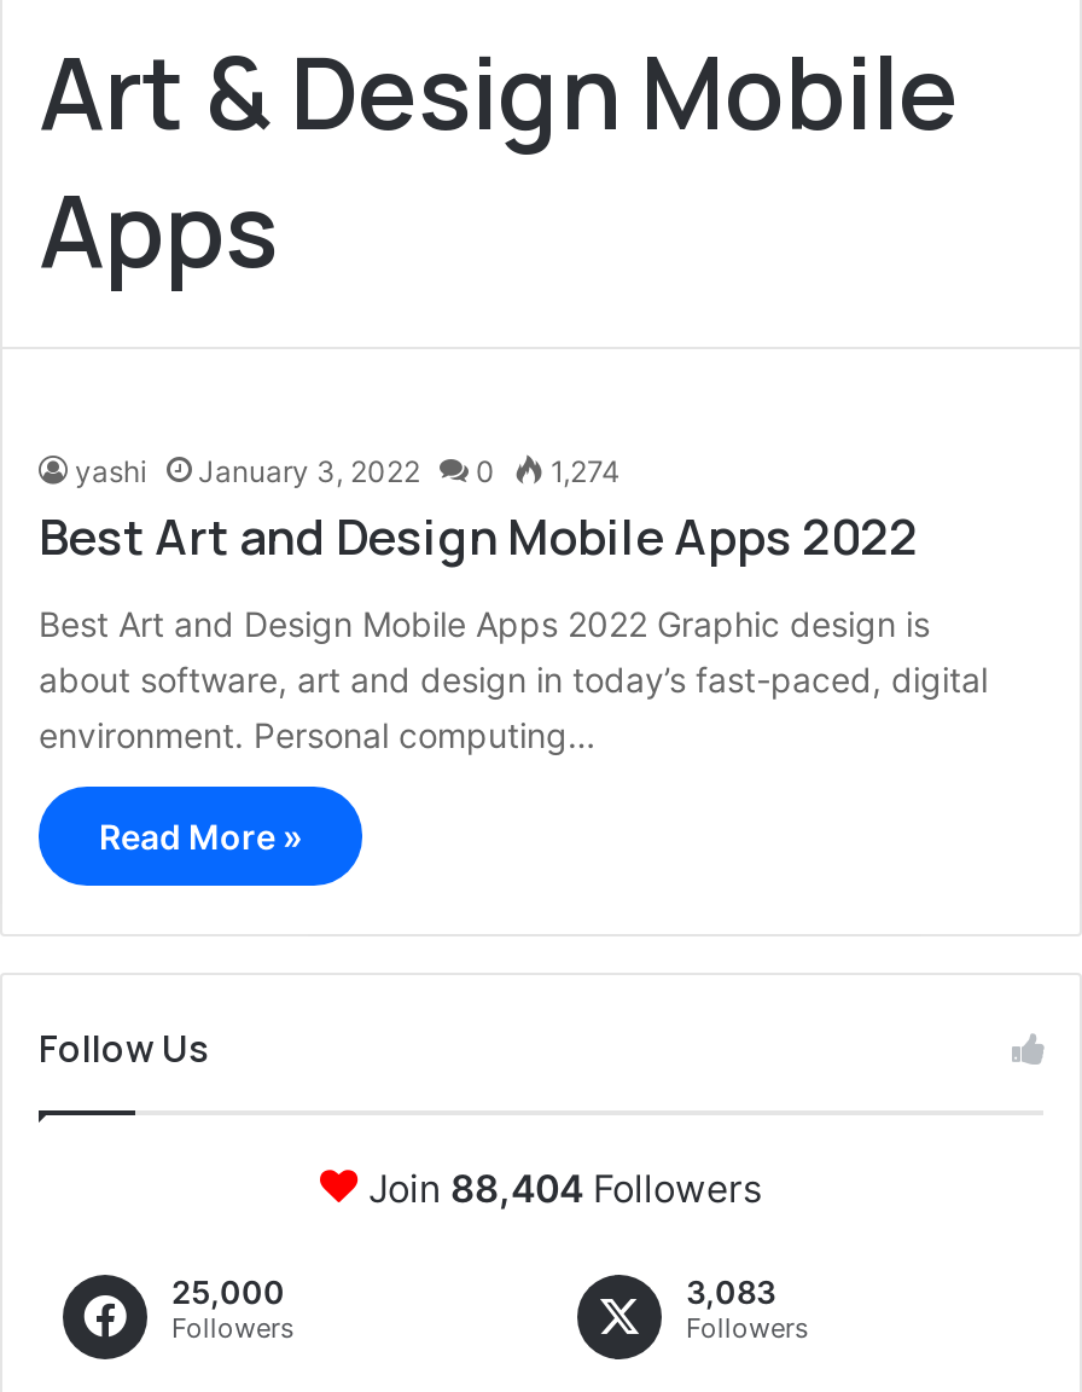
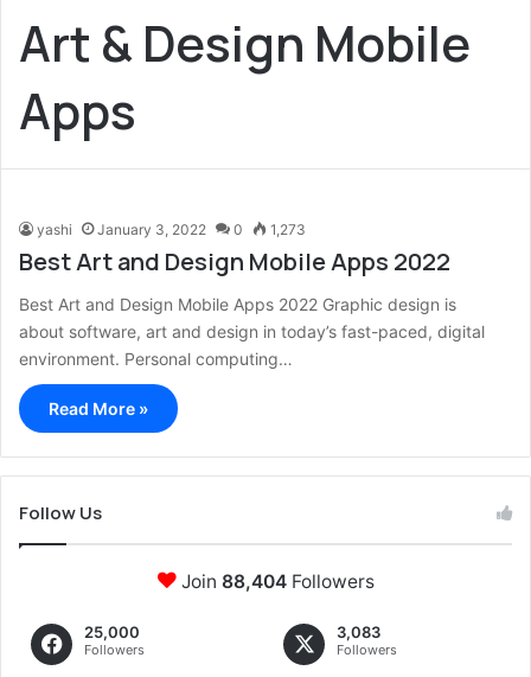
[75,453,621,490] yashi January 3, 2022 0 1,274 -> [37,221,306,238] yashi January 3, 2022 0 1,273

